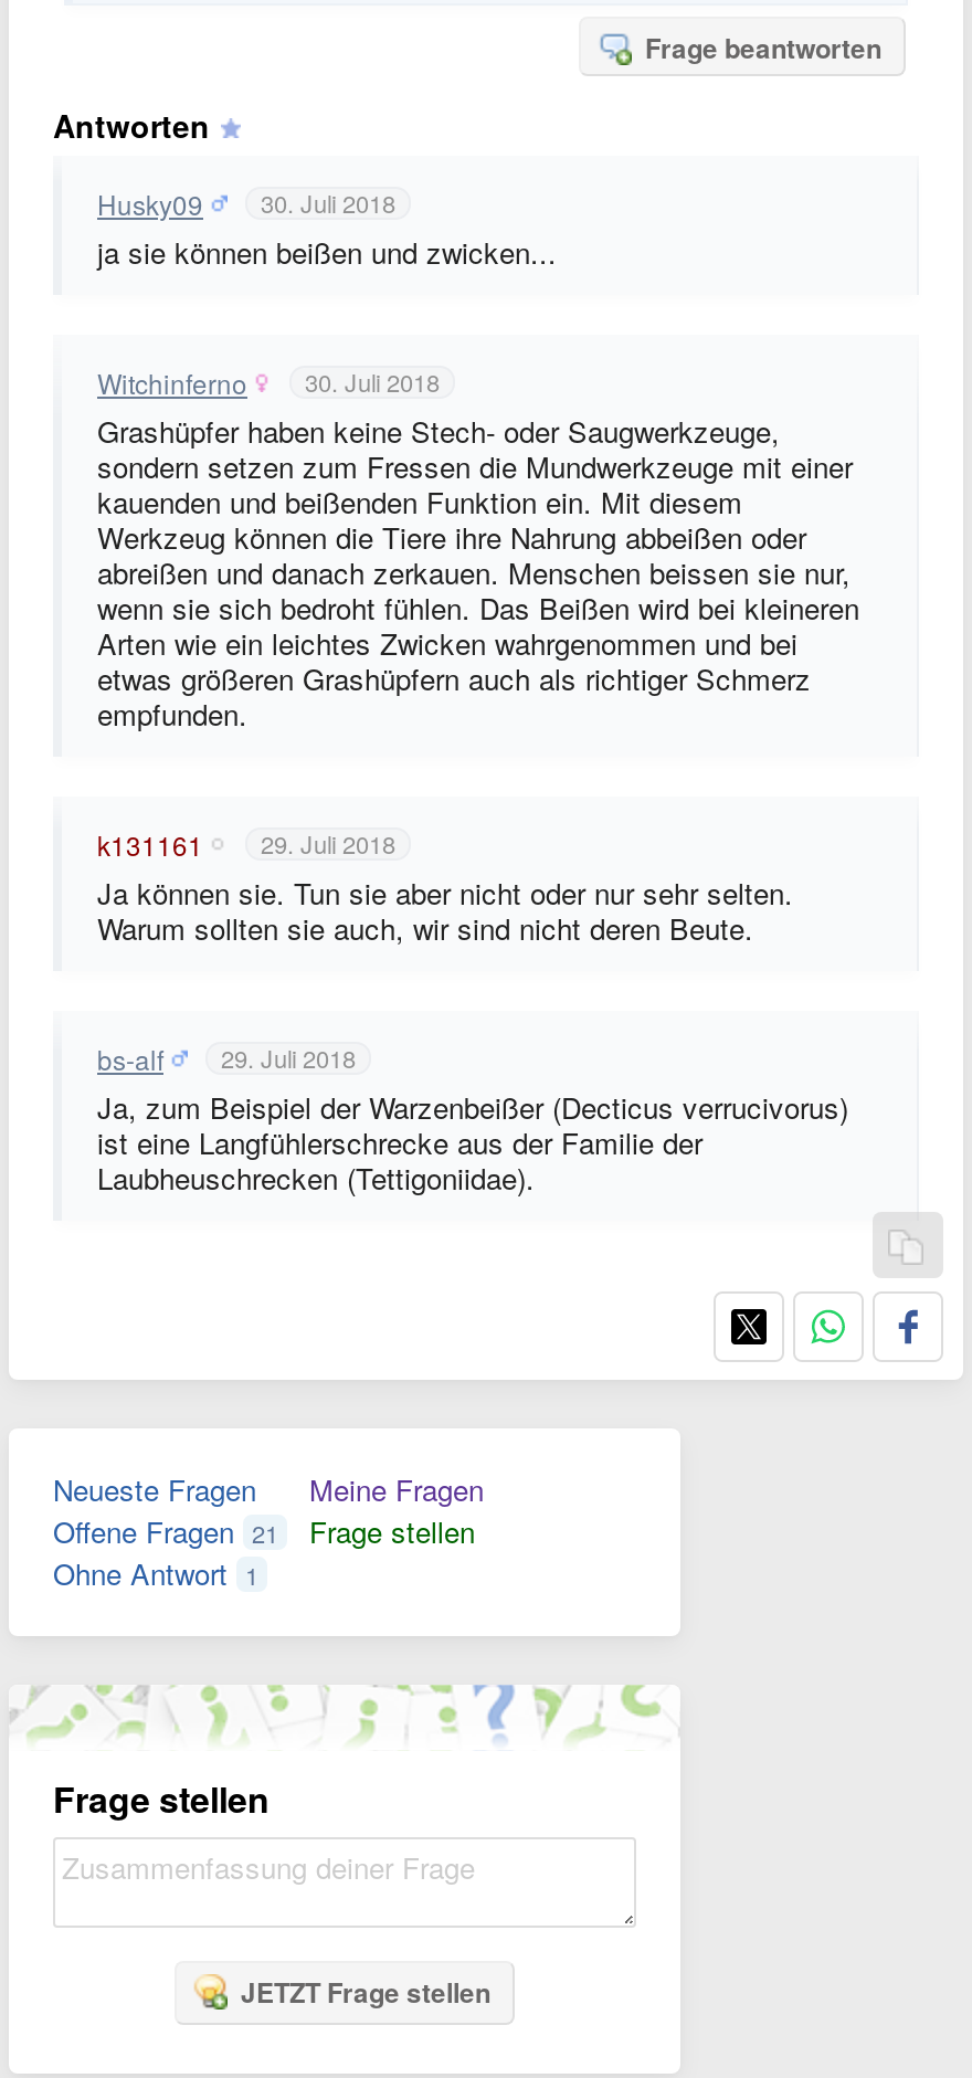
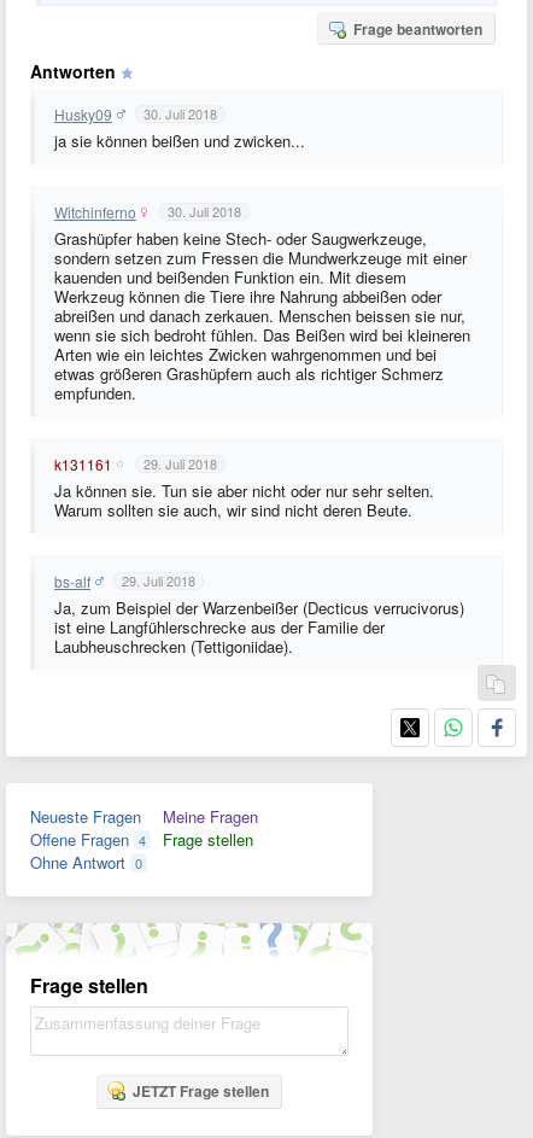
[53,1510,278,1552] Offene Fragen 21 -> [30,828,146,851] Offene Fragen 4
[53,1552,258,1594] Ohne Antwort 1 -> [30,851,142,874] Ohne Antwort 0

